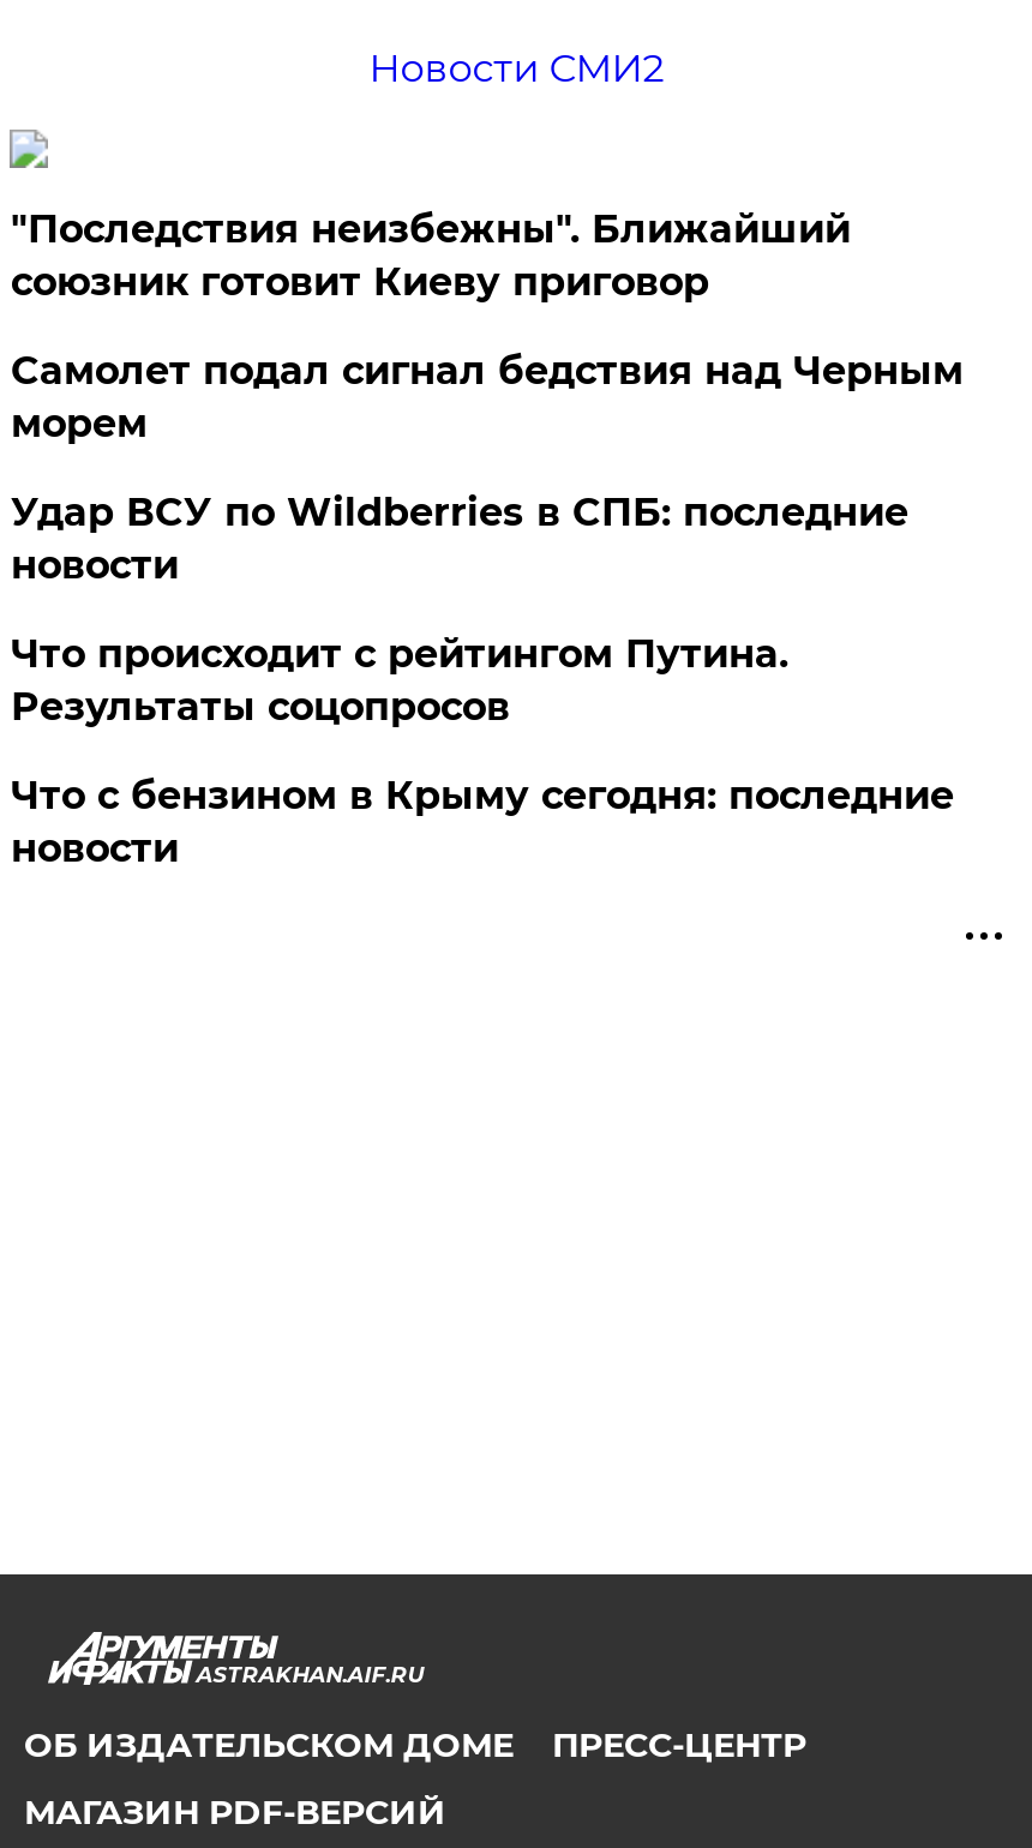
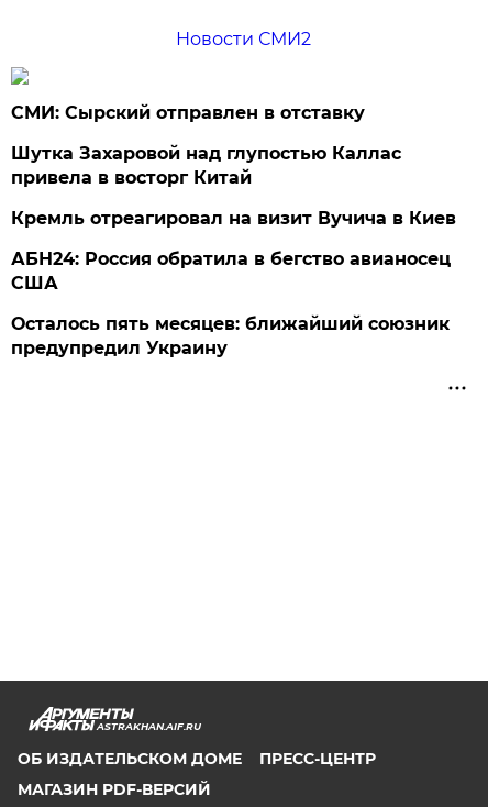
[11,206,851,305] "Последствия неизбежны". Ближайший | союзник готовит Киеву приговор -> [11,103,365,124] СМИ: Сырский отправлен в отставку
[11,348,963,446] Самолет подал сигнал бедствия над Черным | морем -> [11,143,402,188] Шутка Захаровой над глупостью Каллас | привела в восторг Китай
[11,489,908,588] Удар ВСУ по Wildberries в СПБ: последние | новости -> [11,208,457,229] Кремль отреагировал на визит Вучича в Киев
[11,631,788,729] Что происходит с рейтингом Путина. | Результаты соцопросов -> [11,249,451,294] АБН24: Россия обратила в бегство авианосец | США
[11,773,954,871] Что с бензином в Крыму сегодня: последние | новости -> [11,314,450,359] Осталось пять месяцев: ближайший союзник | предупредил Украину

